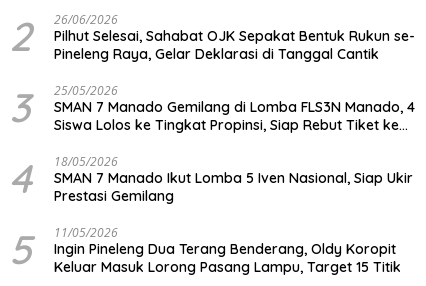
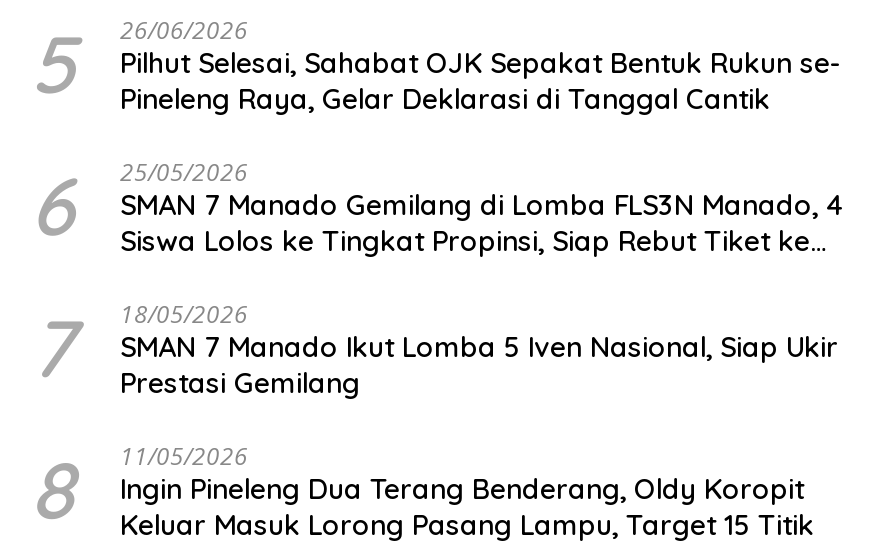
[9,11,415,63] 2 26/06/2026 Pilhut Selesai, Sahabat OJK Sepakat Bentuk Rukun se- Pineleng Raya, Gelar Deklarasi di Tanggal Cantik -> [30,13,842,117] 5 26/06/2026 Pilhut Selesai, Sahabat OJK Sepakat Bentuk Rukun se- Pineleng Raya, Gelar Deklarasi di Tanggal Cantik
[9,82,415,134] 3 25/05/2026 SMAN 7 Manado Gemilang di Lomba FLS3N Manado, 4 Siswa Lolos ke Tingkat Propinsi, Siap Rebut Tiket ke -> [30,155,842,259] 6 25/05/2026 SMAN 7 Manado Gemilang di Lomba FLS3N Manado, 4 Siswa Lolos ke Tingkat Propinsi, Siap Rebut Tiket ke
[9,153,413,205] 4 18/05/2026 SMAN 7 Manado Ikut Lomba 5 Iven Nasional, Siap Ukir Prestasi Gemilang -> [30,297,838,401] 7 18/05/2026 SMAN 7 Manado Ikut Lomba 5 Iven Nasional, Siap Ukir Prestasi Gemilang
[9,224,401,276] 5 11/05/2026 Ingin Pineleng Dua Terang Benderang, Oldy Koropit Keluar Masuk Lorong Pasang Lampu, Target 15 Titik -> [30,439,814,543] 8 11/05/2026 Ingin Pineleng Dua Terang Benderang, Oldy Koropit Keluar Masuk Lorong Pasang Lampu, Target 15 Titik

